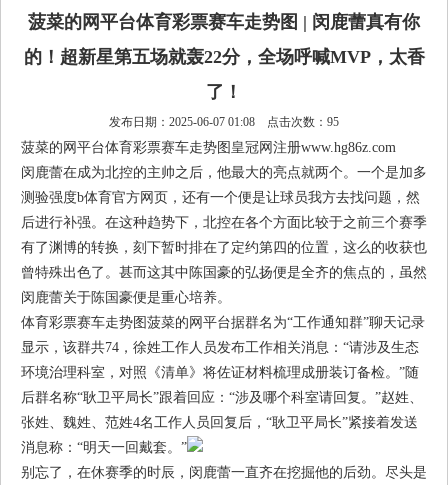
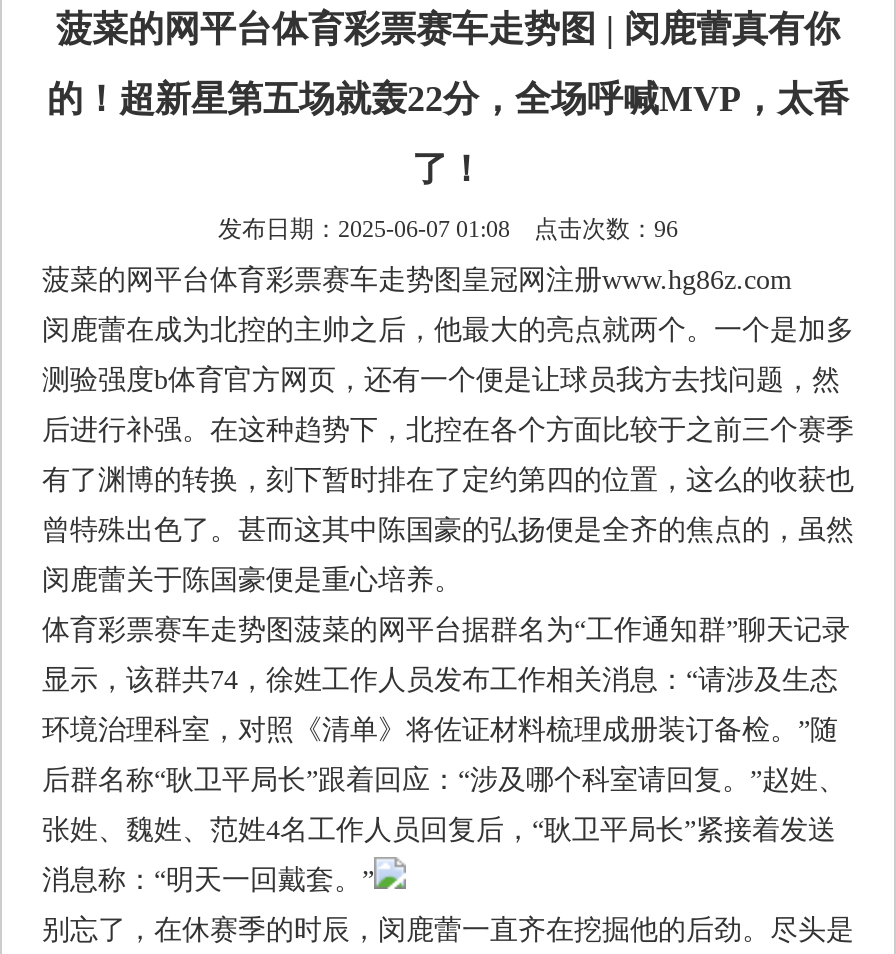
[109,115,339,129] 发布日期：2025-06-07 01:08 点击次数：95 -> [218,215,678,243] 发布日期：2025-06-07 01:08 点击次数：96

